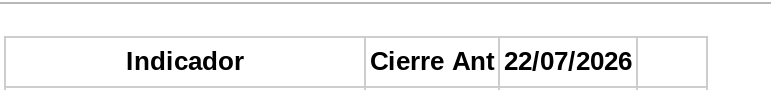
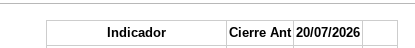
[370,47,632,77] Cierre Ant 22/07/2026 -> [229,25,360,40] Cierre Ant 20/07/2026

